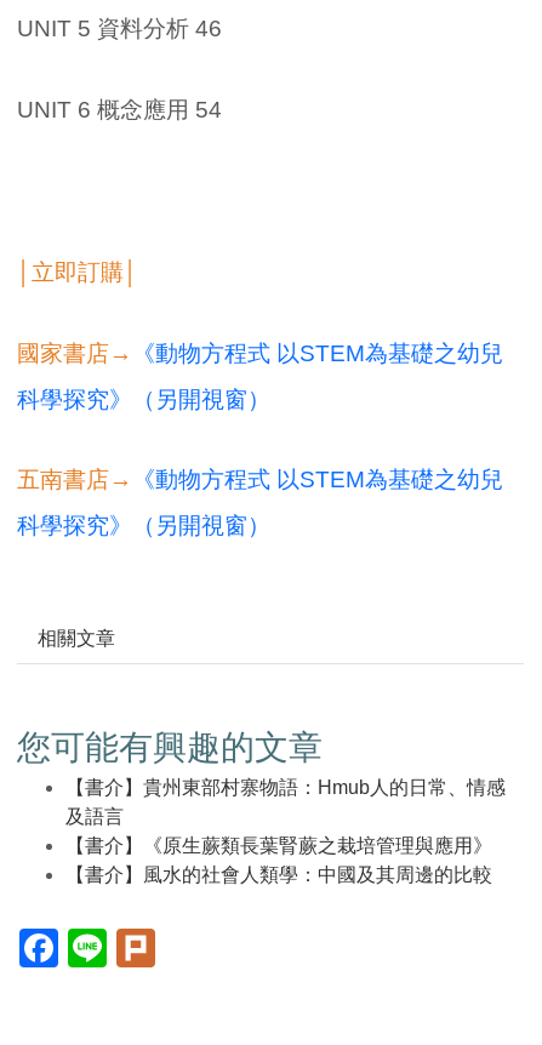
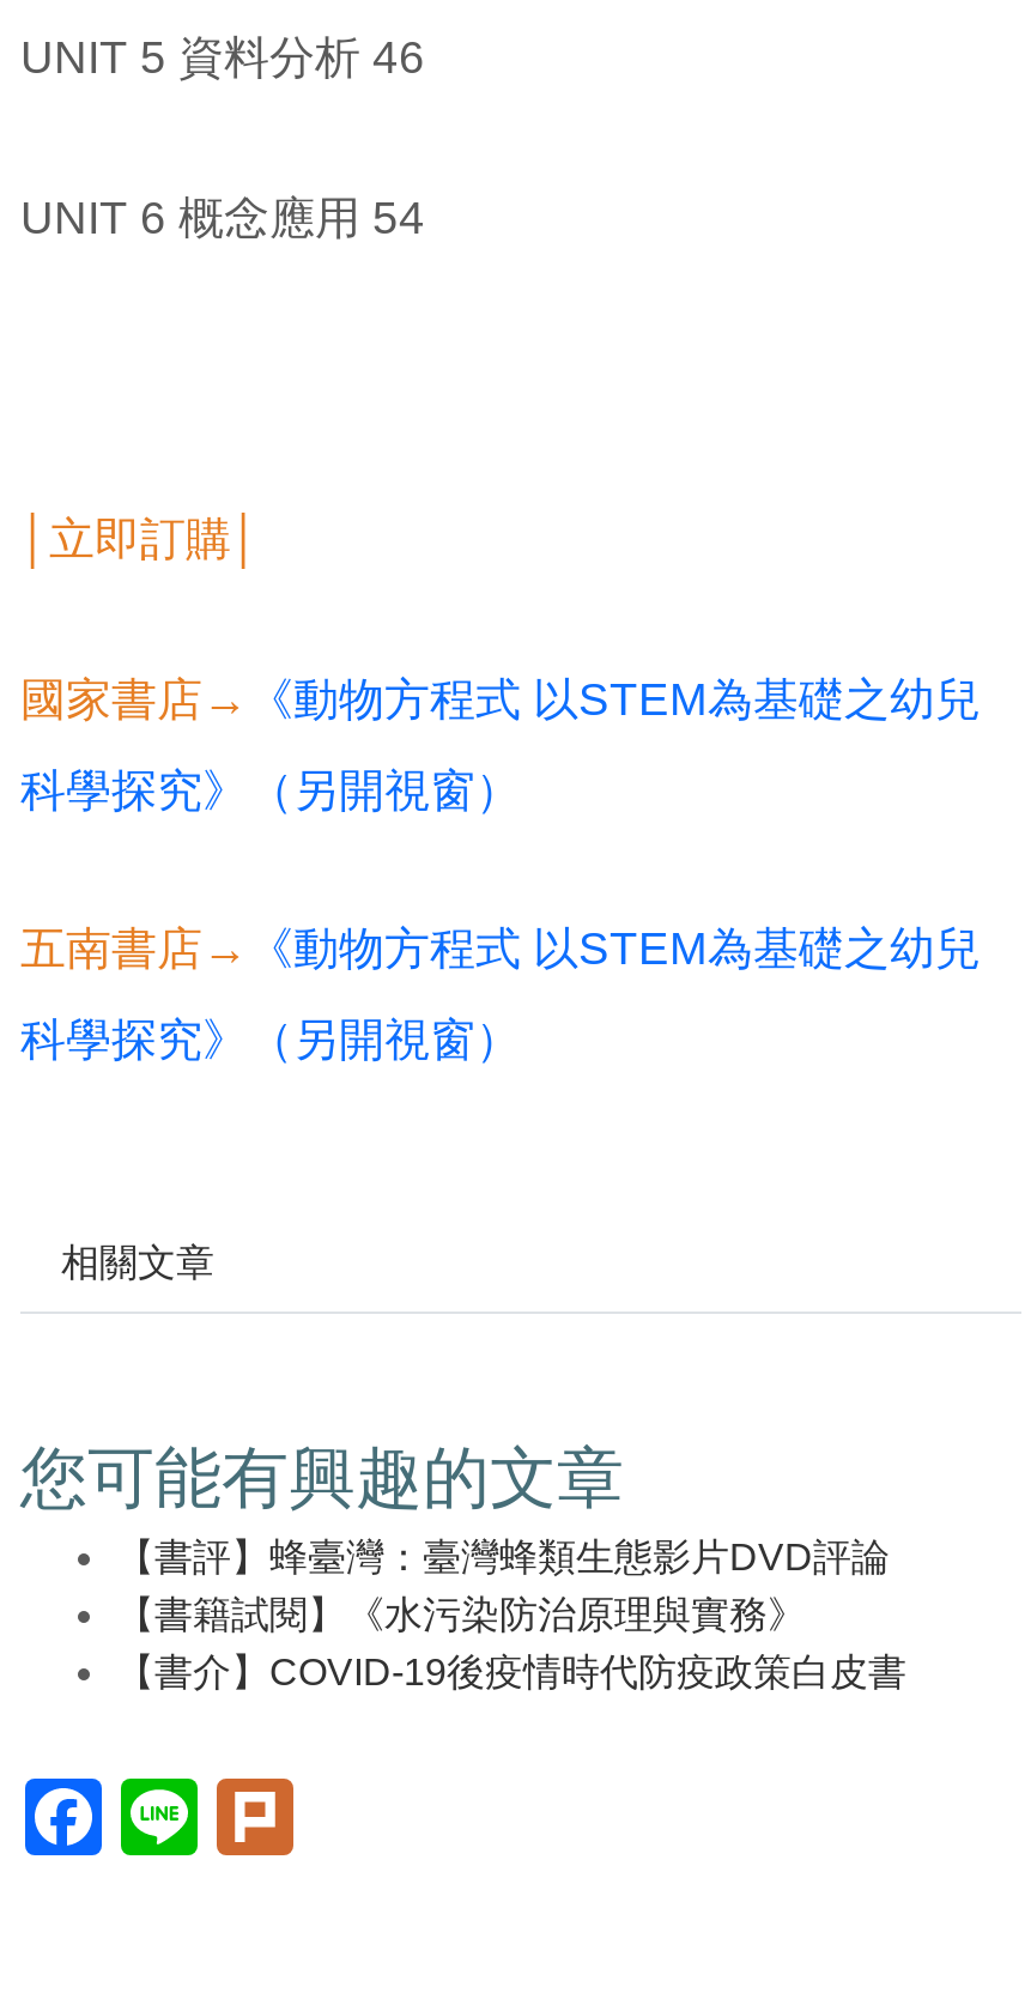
[65,777,506,885] 【書介】貴州東部村寨物語：Hmub人的日常、情感 | 及語言 | 【書介】《原生蕨類長葉腎蕨之栽培管理與應用》 | 【書介】風水的社會人類學：中國及其周邊的比較 -> [116,1537,906,1693] 【書評】蜂臺灣：臺灣蜂類生態影片DVD評論 | 【書籍試閱】《水污染防治原理與實務》 | 【書介】COVID-19後疫情時代防疫政策白皮書

